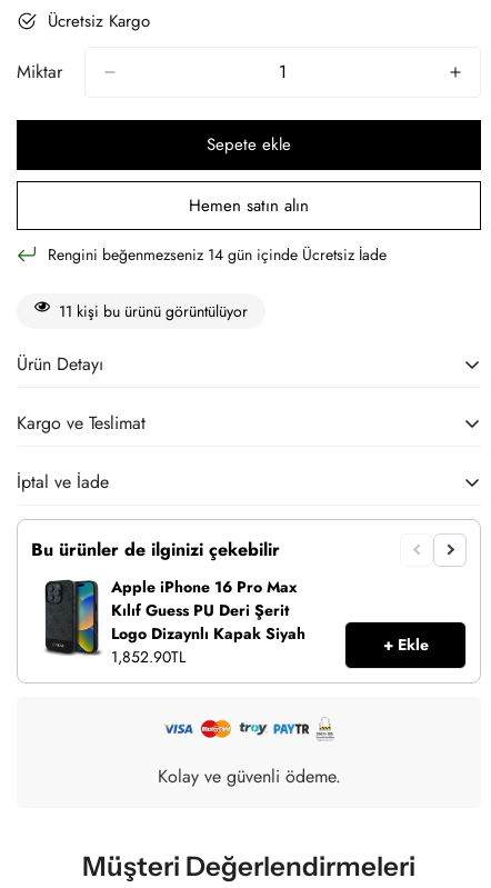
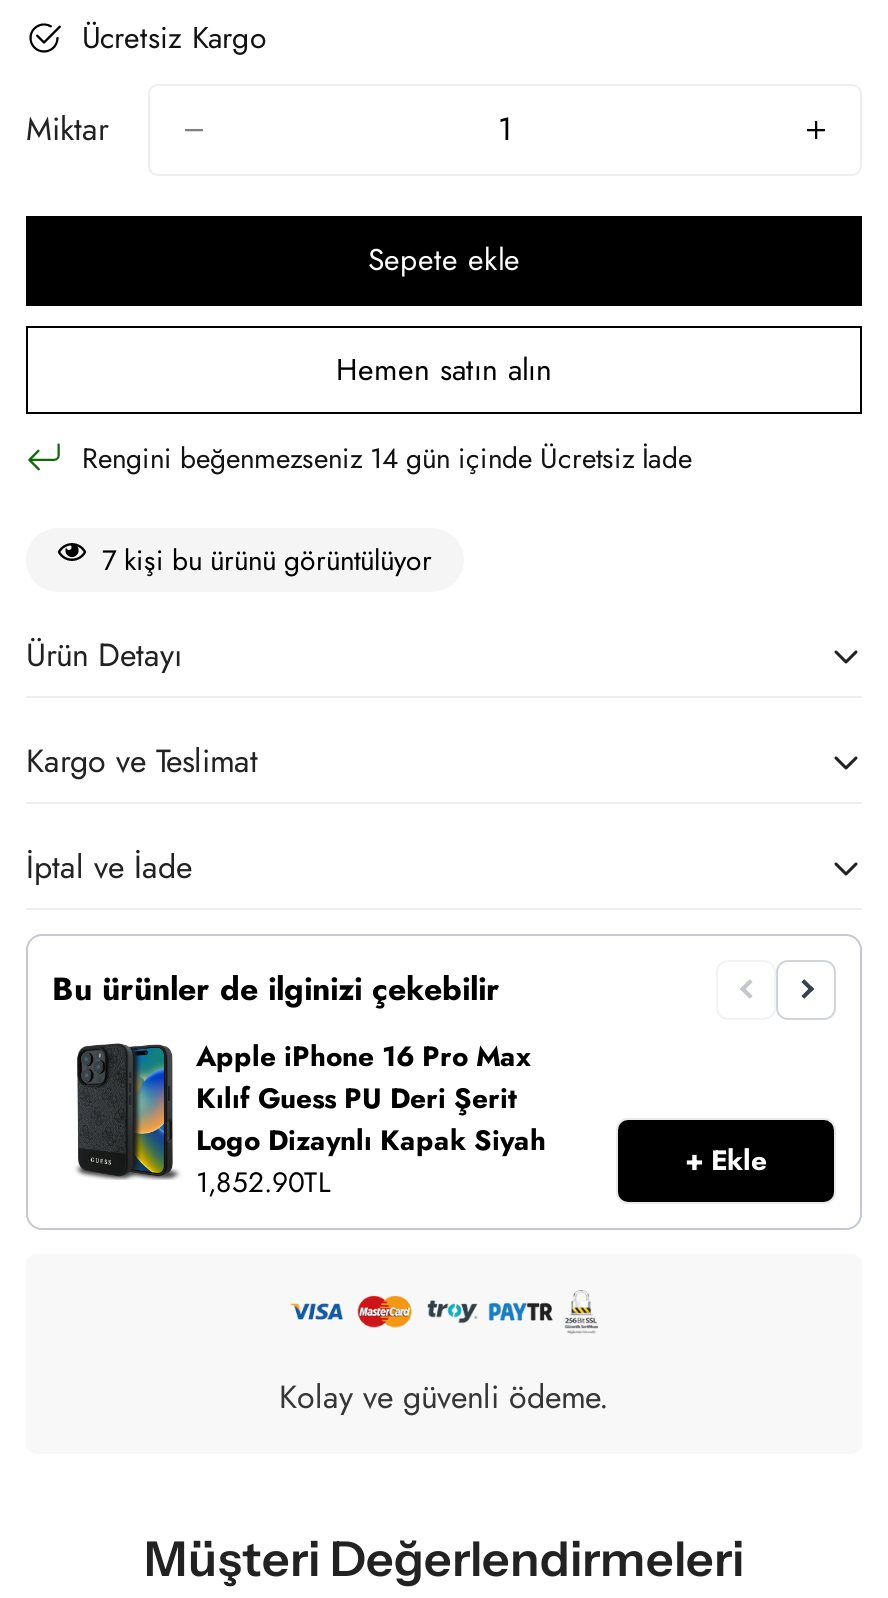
[59,300,248,322] 11 kişi bu ürünü görüntülüyor -> [102,539,432,579] 7 kişi bu ürünü görüntülüyor

